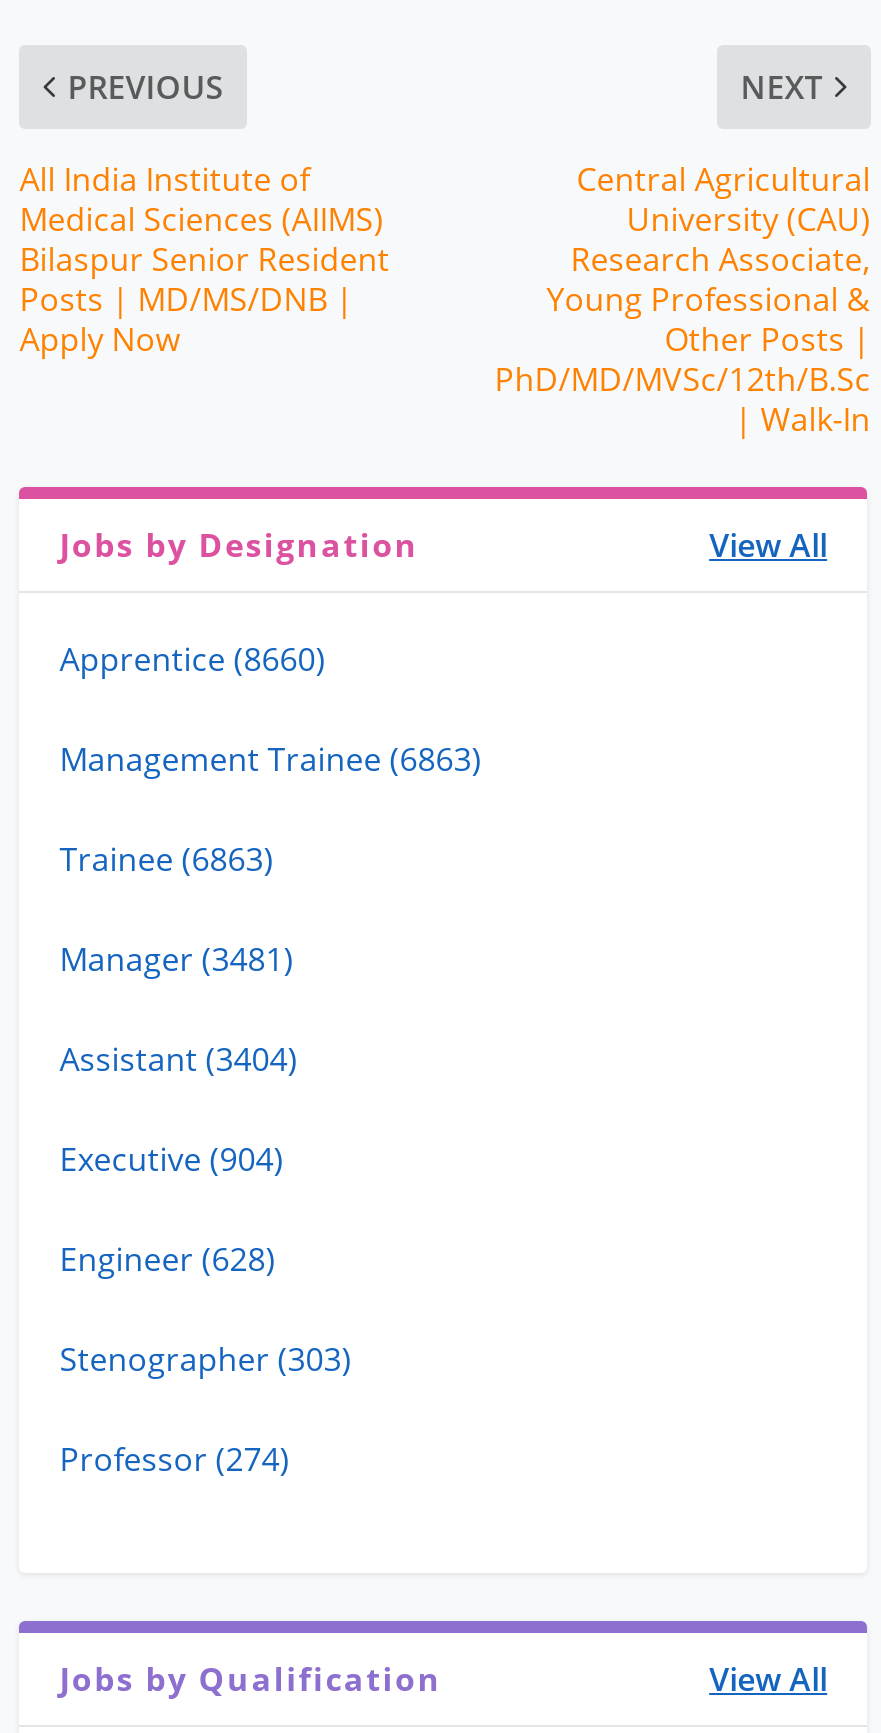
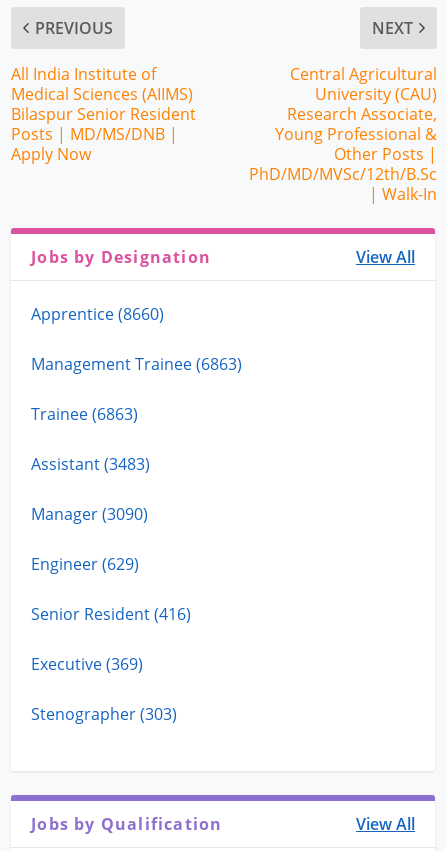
[59,937,297,1281] Manager (3481) | Assistant (3404) | Executive (904) | Engineer (628) -> [31,453,191,675] Assistant (3483) | Manager (3090) | Engineer (629) | Senior Resident (416) | Executive (369)
moved [59,1337,351,1381] -> [31,703,177,725]: Stenographer (303)
[59,1437,289,1481] Professor (274) -> none

